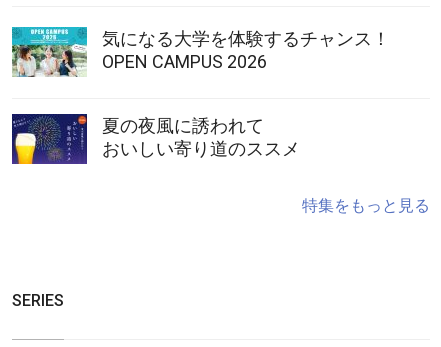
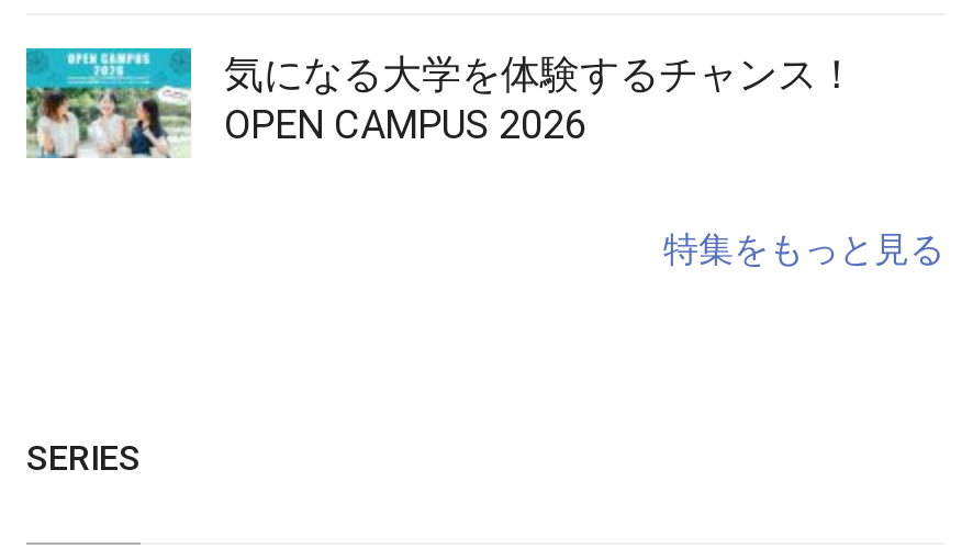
[11,113,300,165] [image] | 夏の夜風に誘われて | おいしい寄り道のススメ -> none

